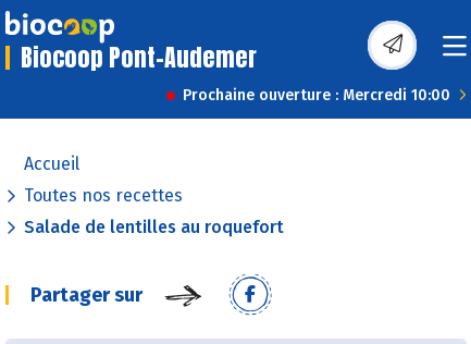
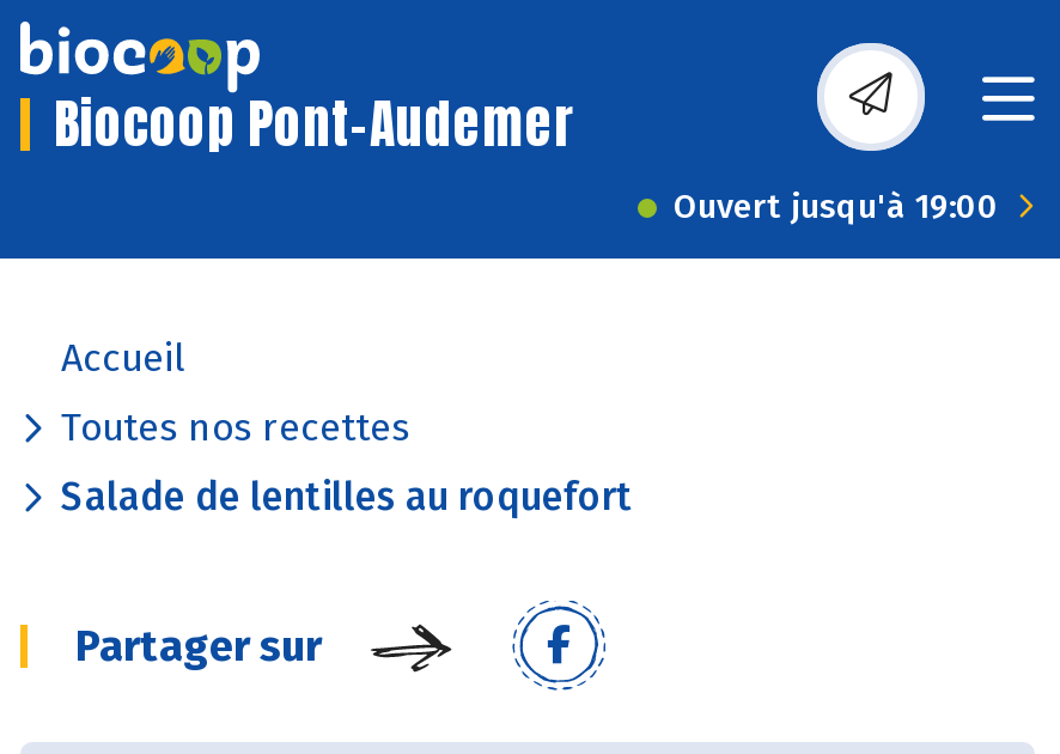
[183,86,450,105] Prochaine ouverture : Mercredi 10:00 -> [674,187,999,227] Ouvert jusqu'à 19:00

